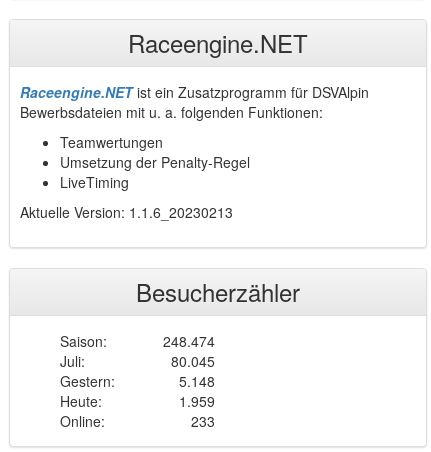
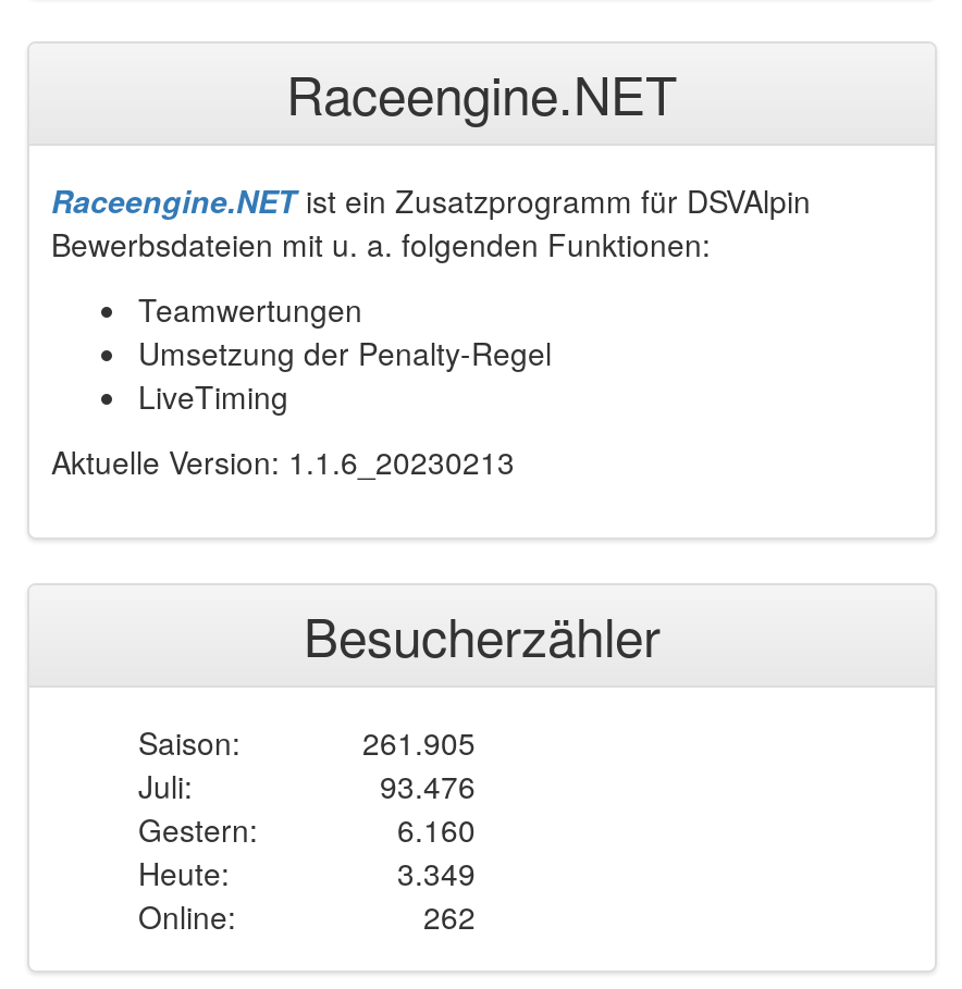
[163,331,215,351] 248.474 -> [362,720,476,763] 261.905
[171,351,215,371] 80.045 -> [380,763,476,807] 93.476
[179,371,215,391] 5.148 -> [397,807,476,850] 6.160
[179,391,215,411] 1.959 -> [397,850,476,894] 3.349
[191,411,215,431] 233 -> [423,894,476,937] 262

